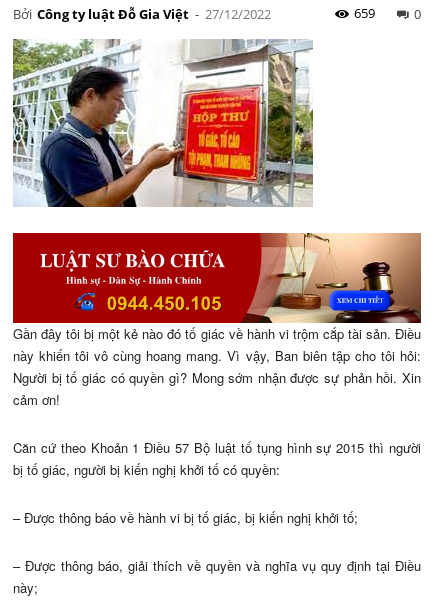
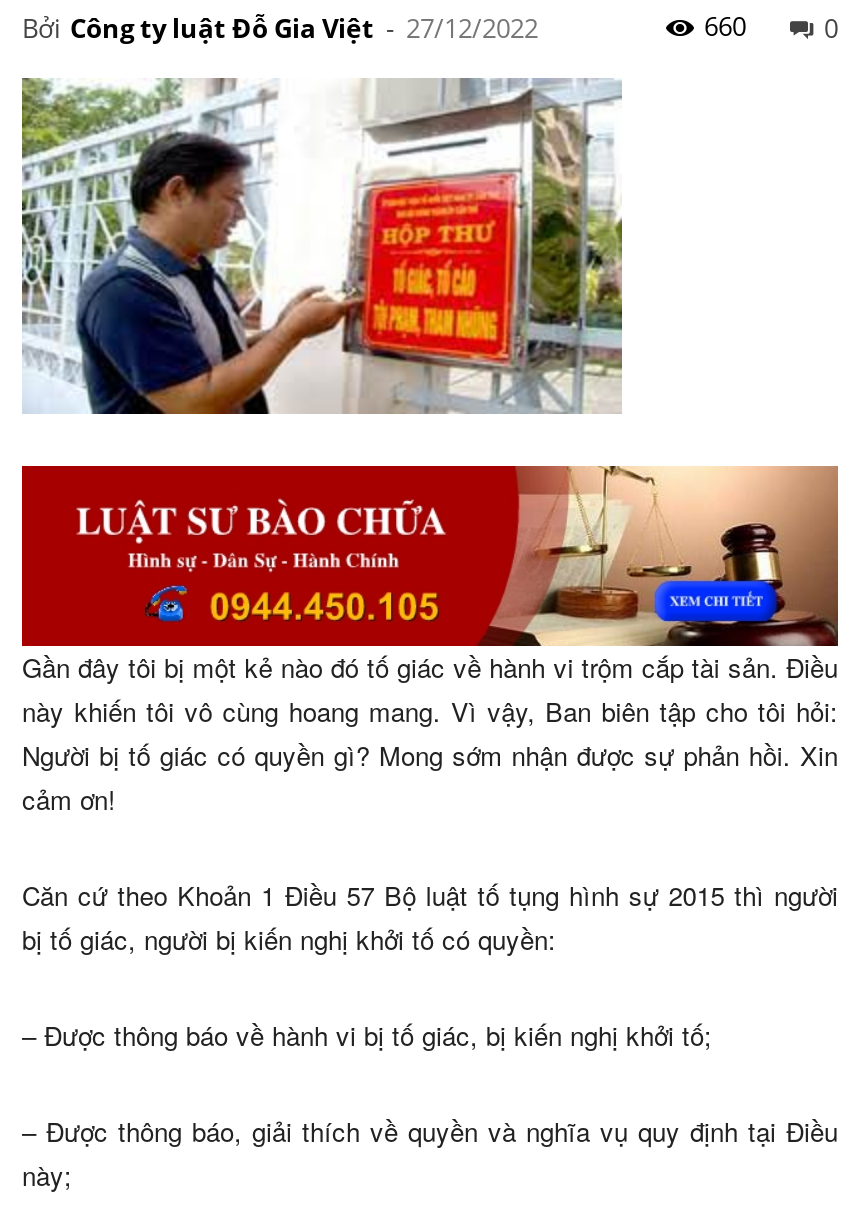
[354,4,375,22] 659 -> [704,8,746,44] 660

